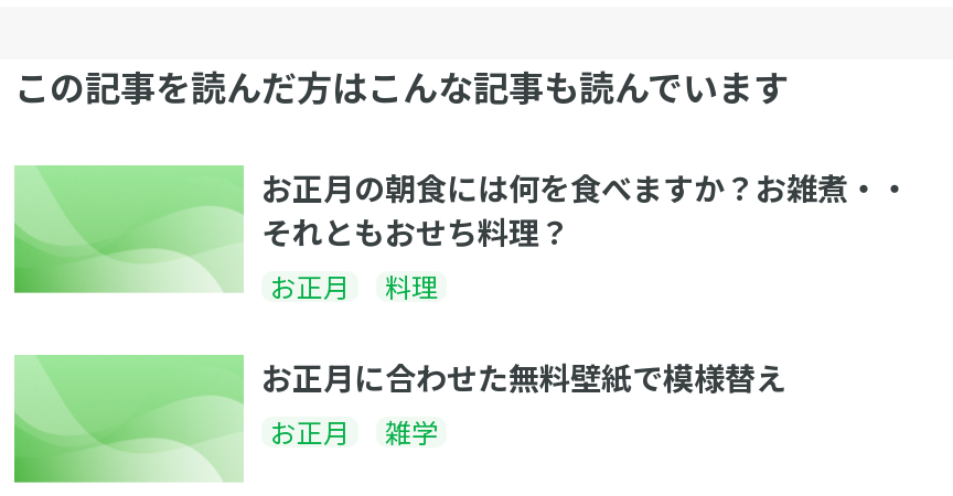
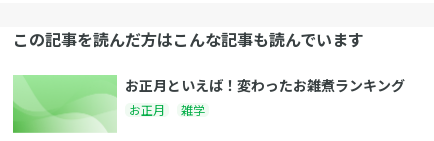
[261,164,910,398] お正月の朝食には何を食べますか？お雑煮・・ | それともおせち料理？ | お正月 | 料理 | お正月に合わせた無料壁紙で模様替え -> [125,75,405,95] お正月といえば！変わったお雑煮ランキング

